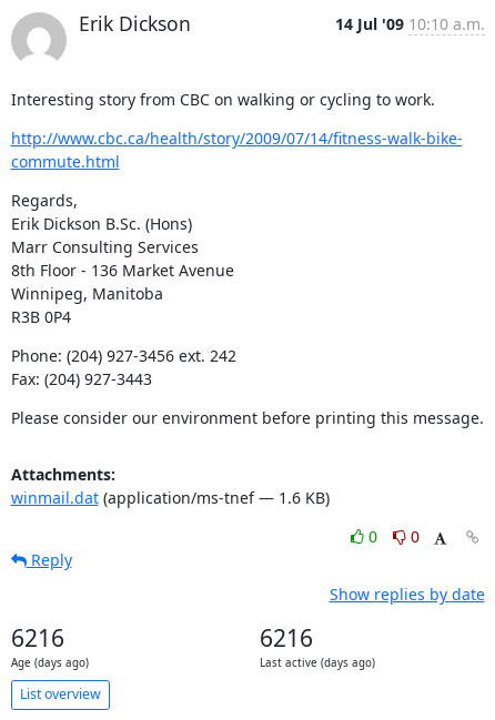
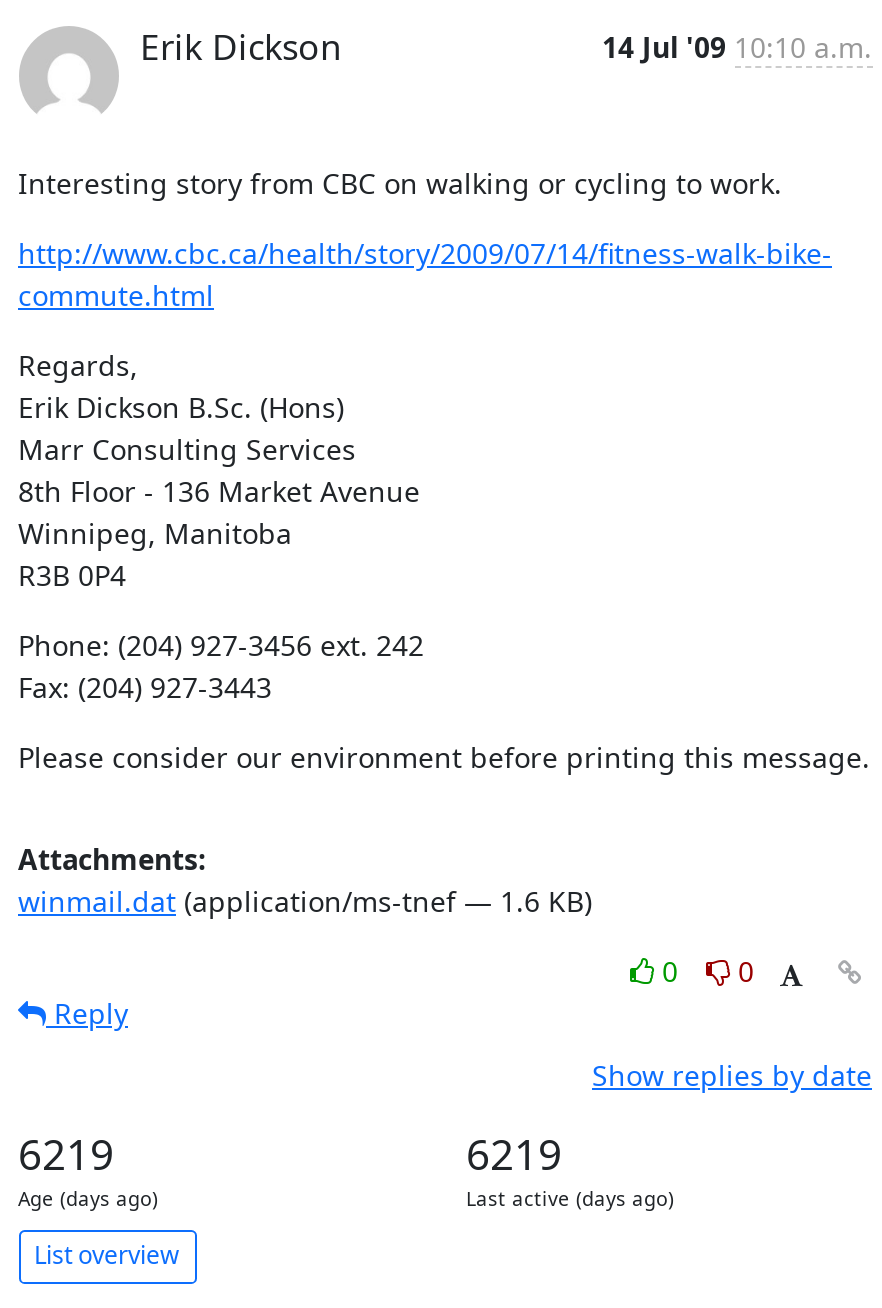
[11,622,64,653] 6216 -> [18,1125,114,1181] 6219
[259,622,312,653] 6216 -> [466,1125,562,1181] 6219

